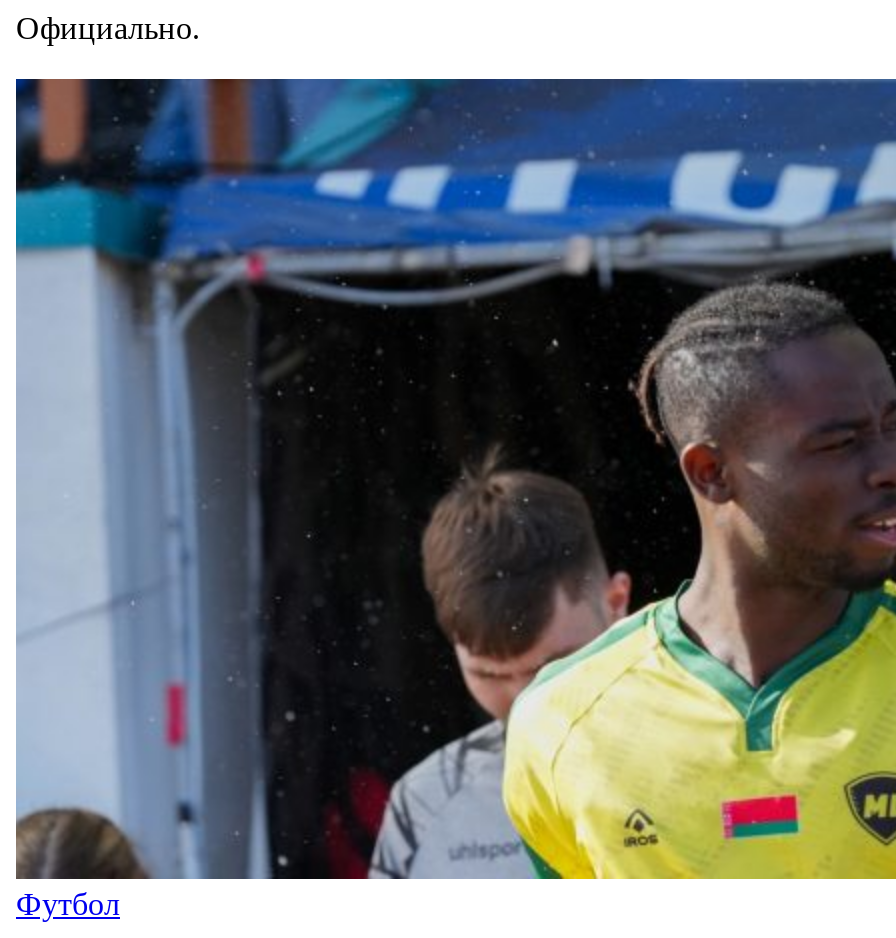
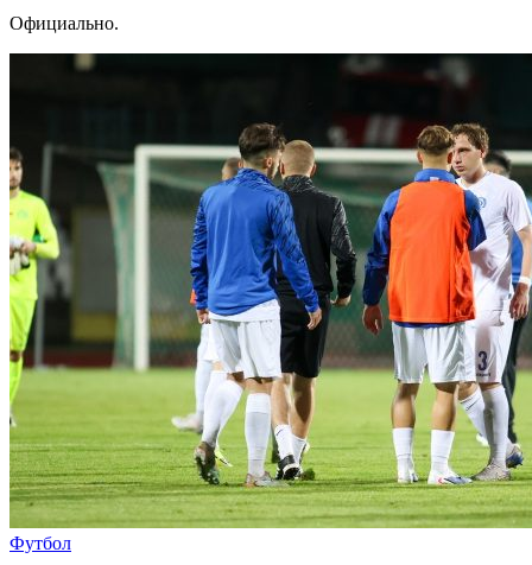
[14,77,890,881] [image] -> [8,52,528,529] [image]

